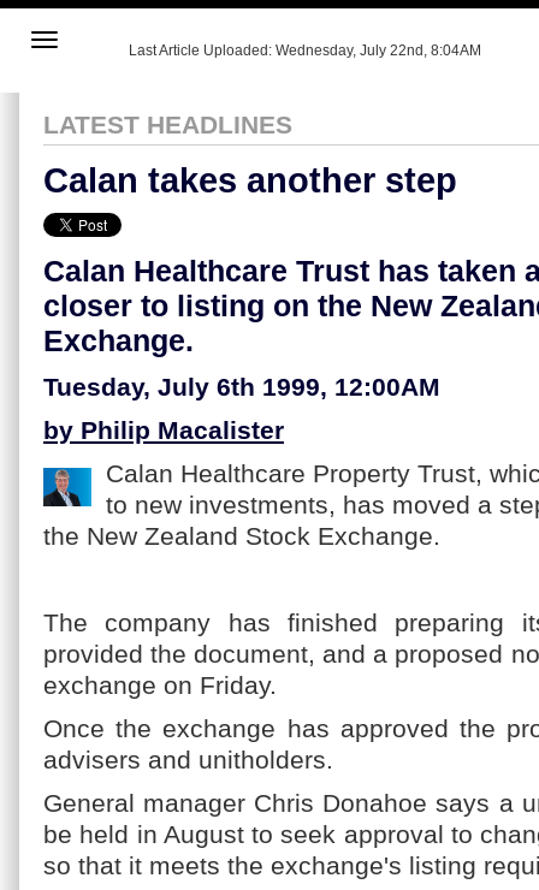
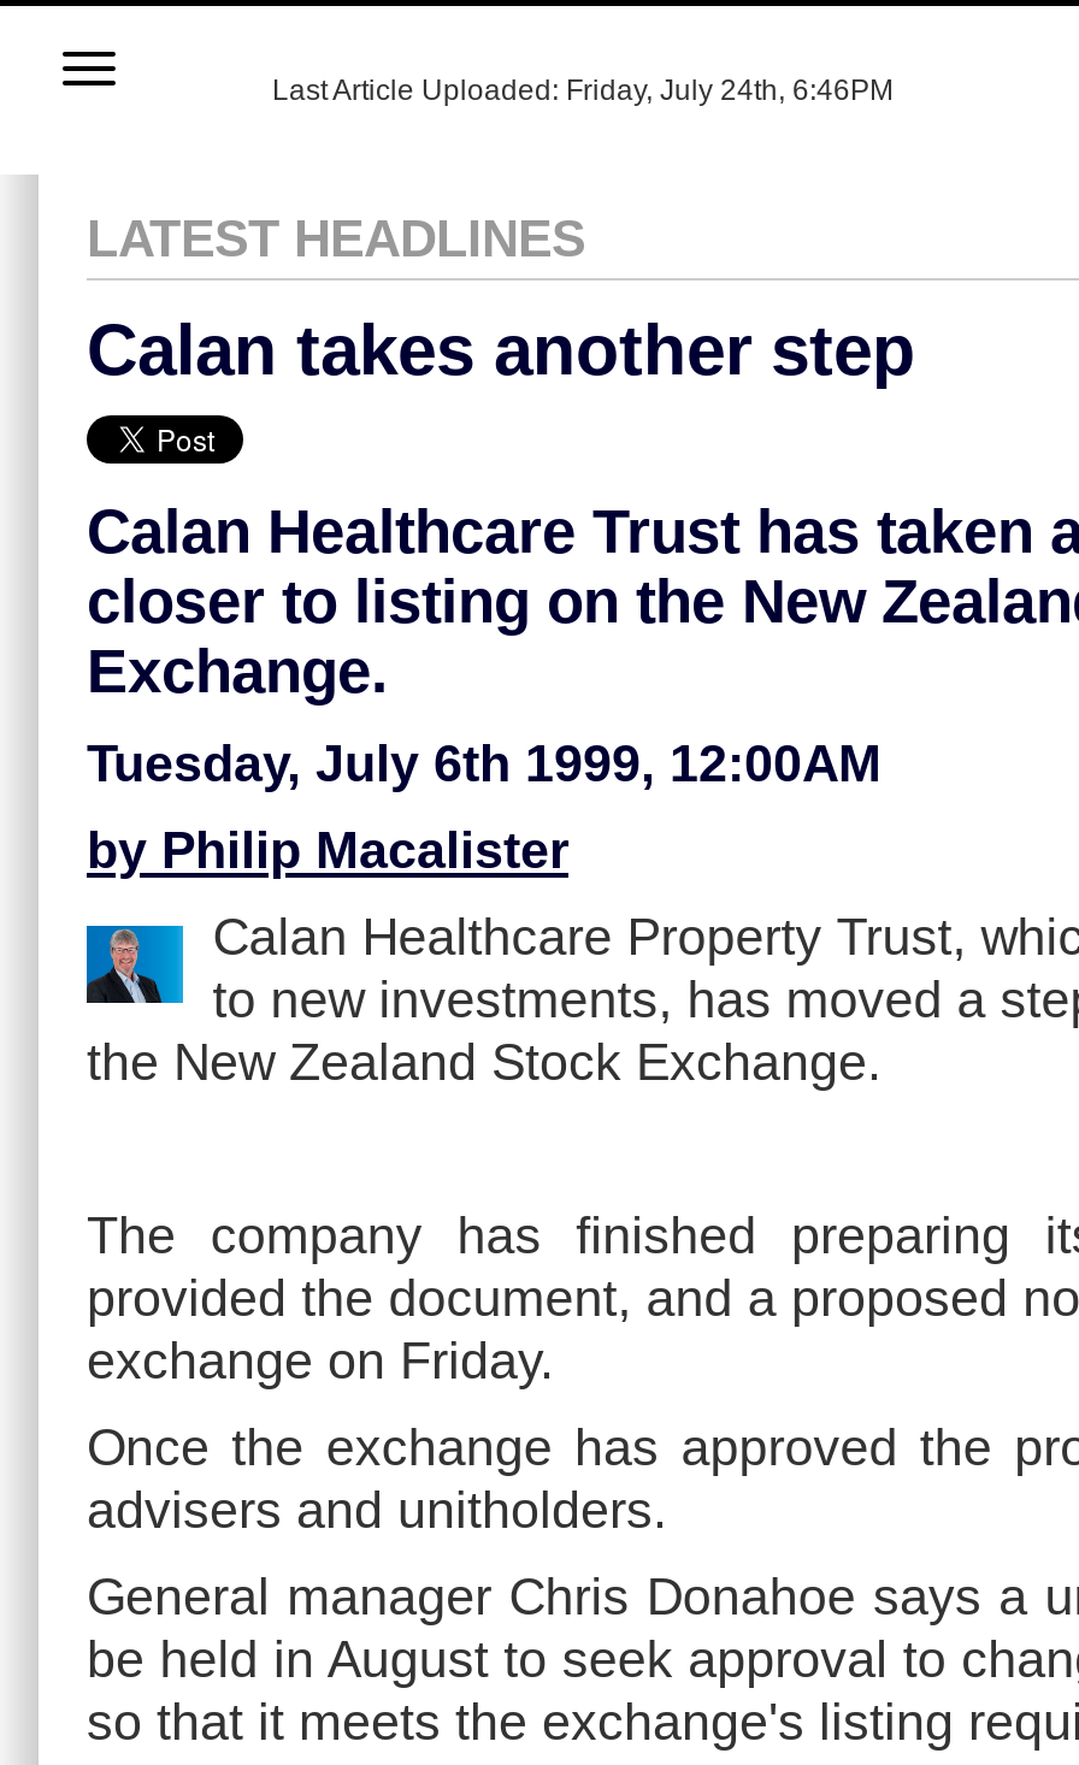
[129,42,481,59] Last Article Uploaded: Wednesday, July 22nd, 8:04AM -> [272,73,894,107] Last Article Uploaded: Friday, July 24th, 6:46PM

